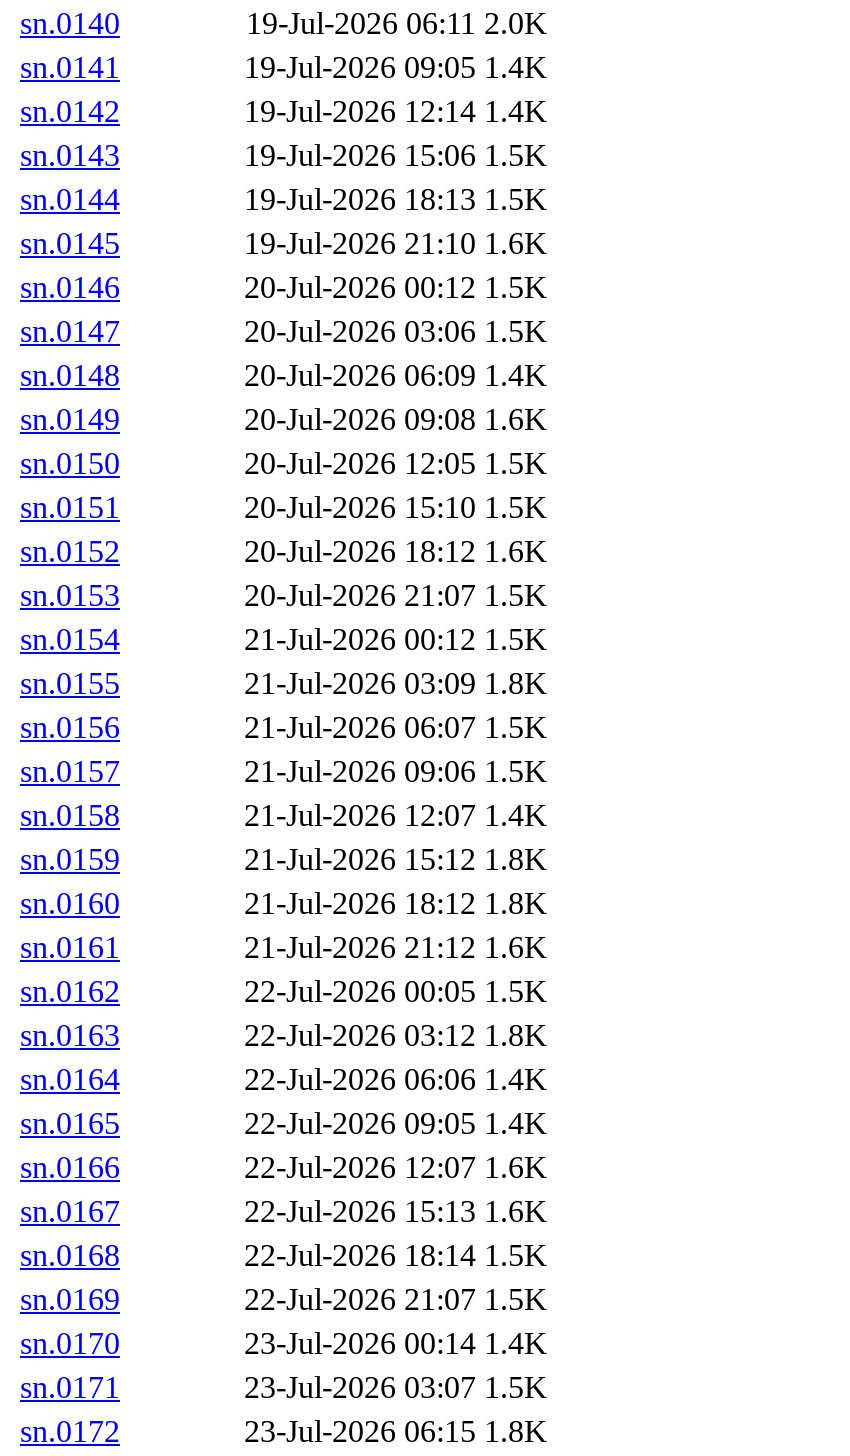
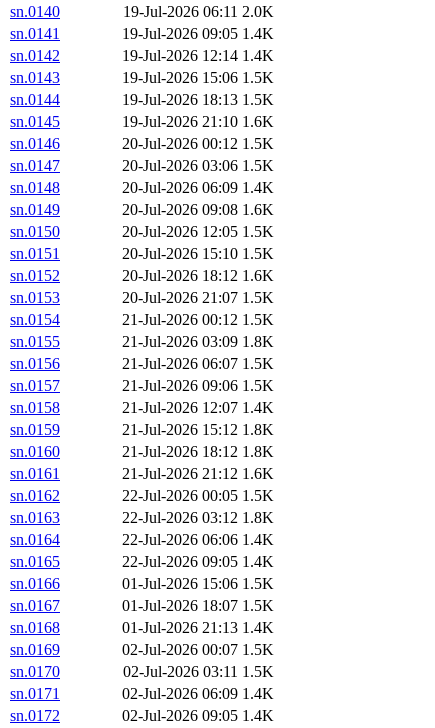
[244,1151,548,1185] 22-Jul-2026 12:07 1.6K -> [122,575,274,592] 01-Jul-2026 15:06 1.5K
[244,1195,548,1229] 22-Jul-2026 15:13 1.6K -> [122,597,274,614] 01-Jul-2026 18:07 1.5K
[244,1239,548,1273] 22-Jul-2026 18:14 1.5K -> [122,619,274,636] 01-Jul-2026 21:13 1.4K
[244,1283,548,1317] 22-Jul-2026 21:07 1.5K -> [122,641,274,658] 02-Jul-2026 00:07 1.5K
[244,1327,548,1361] 23-Jul-2026 00:14 1.4K -> [123,663,274,680] 02-Jul-2026 03:11 1.5K
[244,1371,548,1405] 23-Jul-2026 03:07 1.5K -> [122,685,274,702] 02-Jul-2026 06:09 1.4K
[244,1415,548,1449] 23-Jul-2026 06:15 1.8K -> [122,707,274,724] 02-Jul-2026 09:05 1.4K

